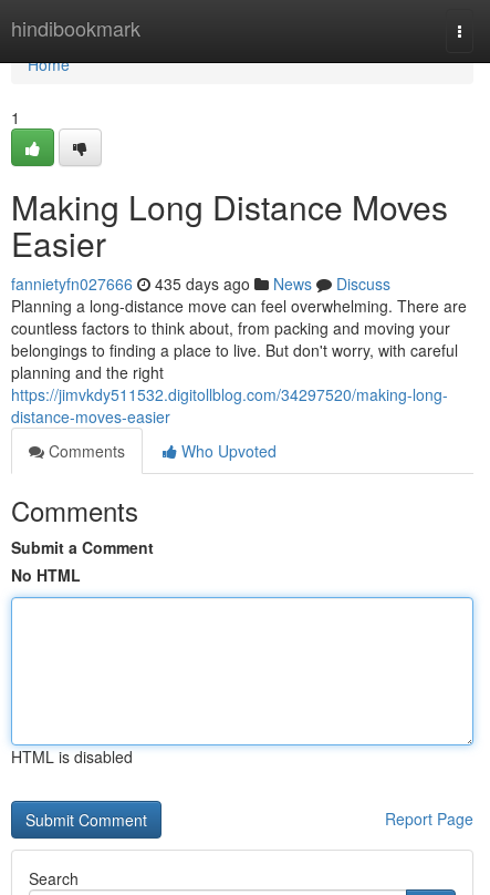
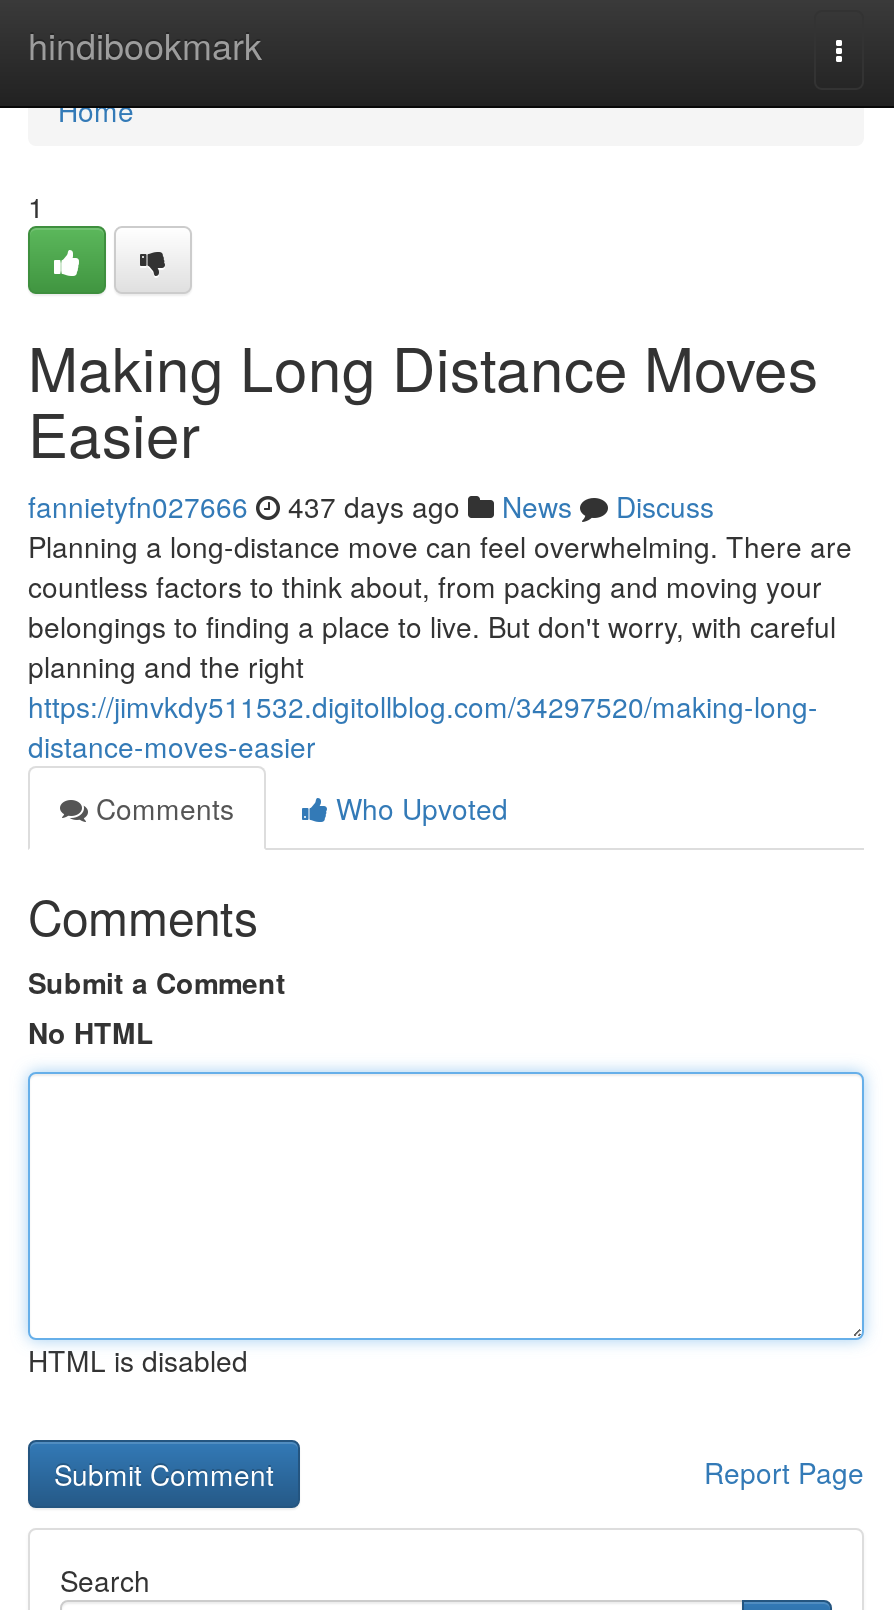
[11,272,390,295] fannietyfn027666 435 days ago News Discuss -> [28,486,714,526] fannietyfn027666 437 days ago News Discuss

